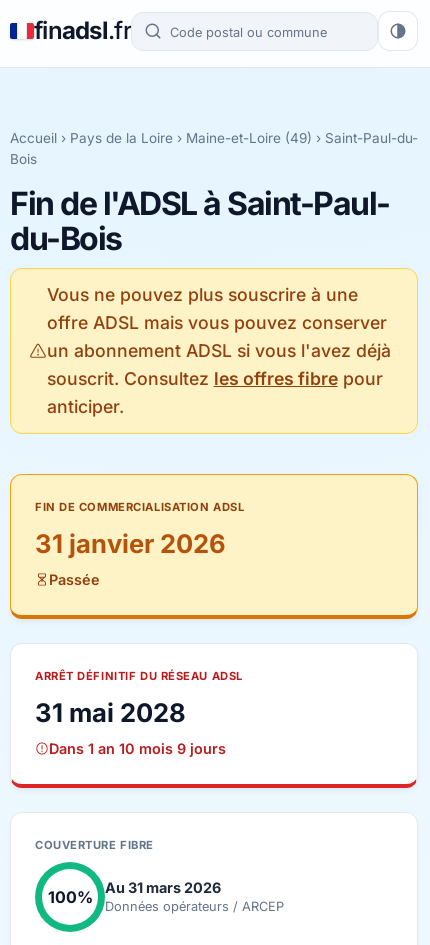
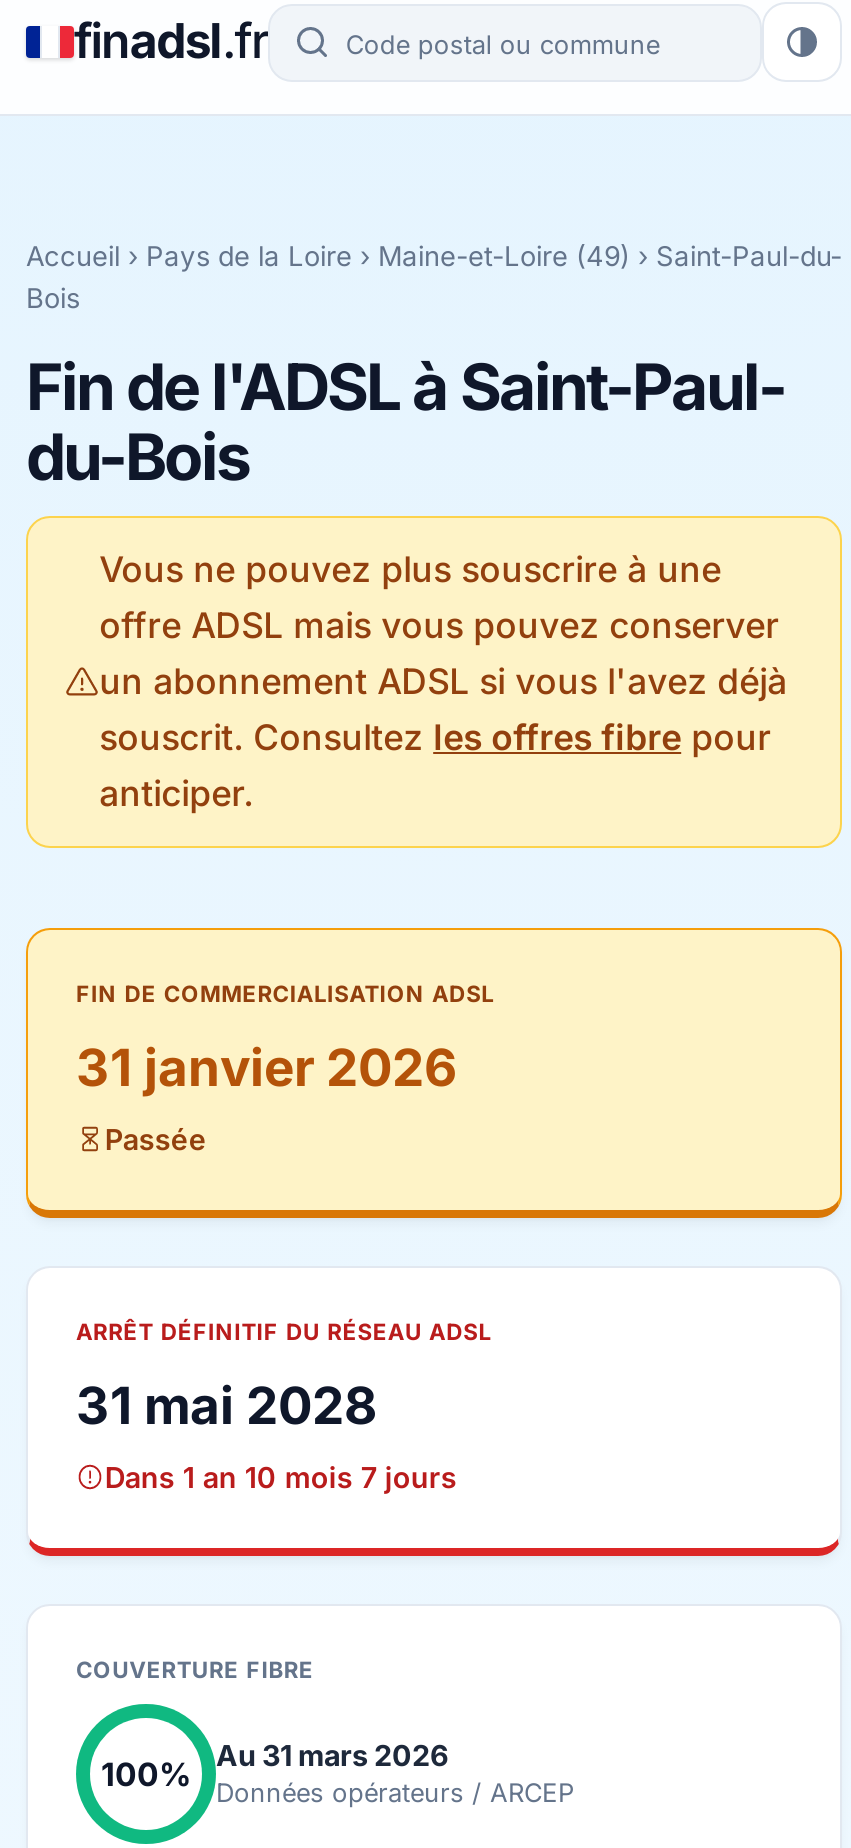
[49,740,226,757] Dans 1 an 10 mois 9 jours -> [105,1460,457,1494] Dans 1 an 10 mois 7 jours

